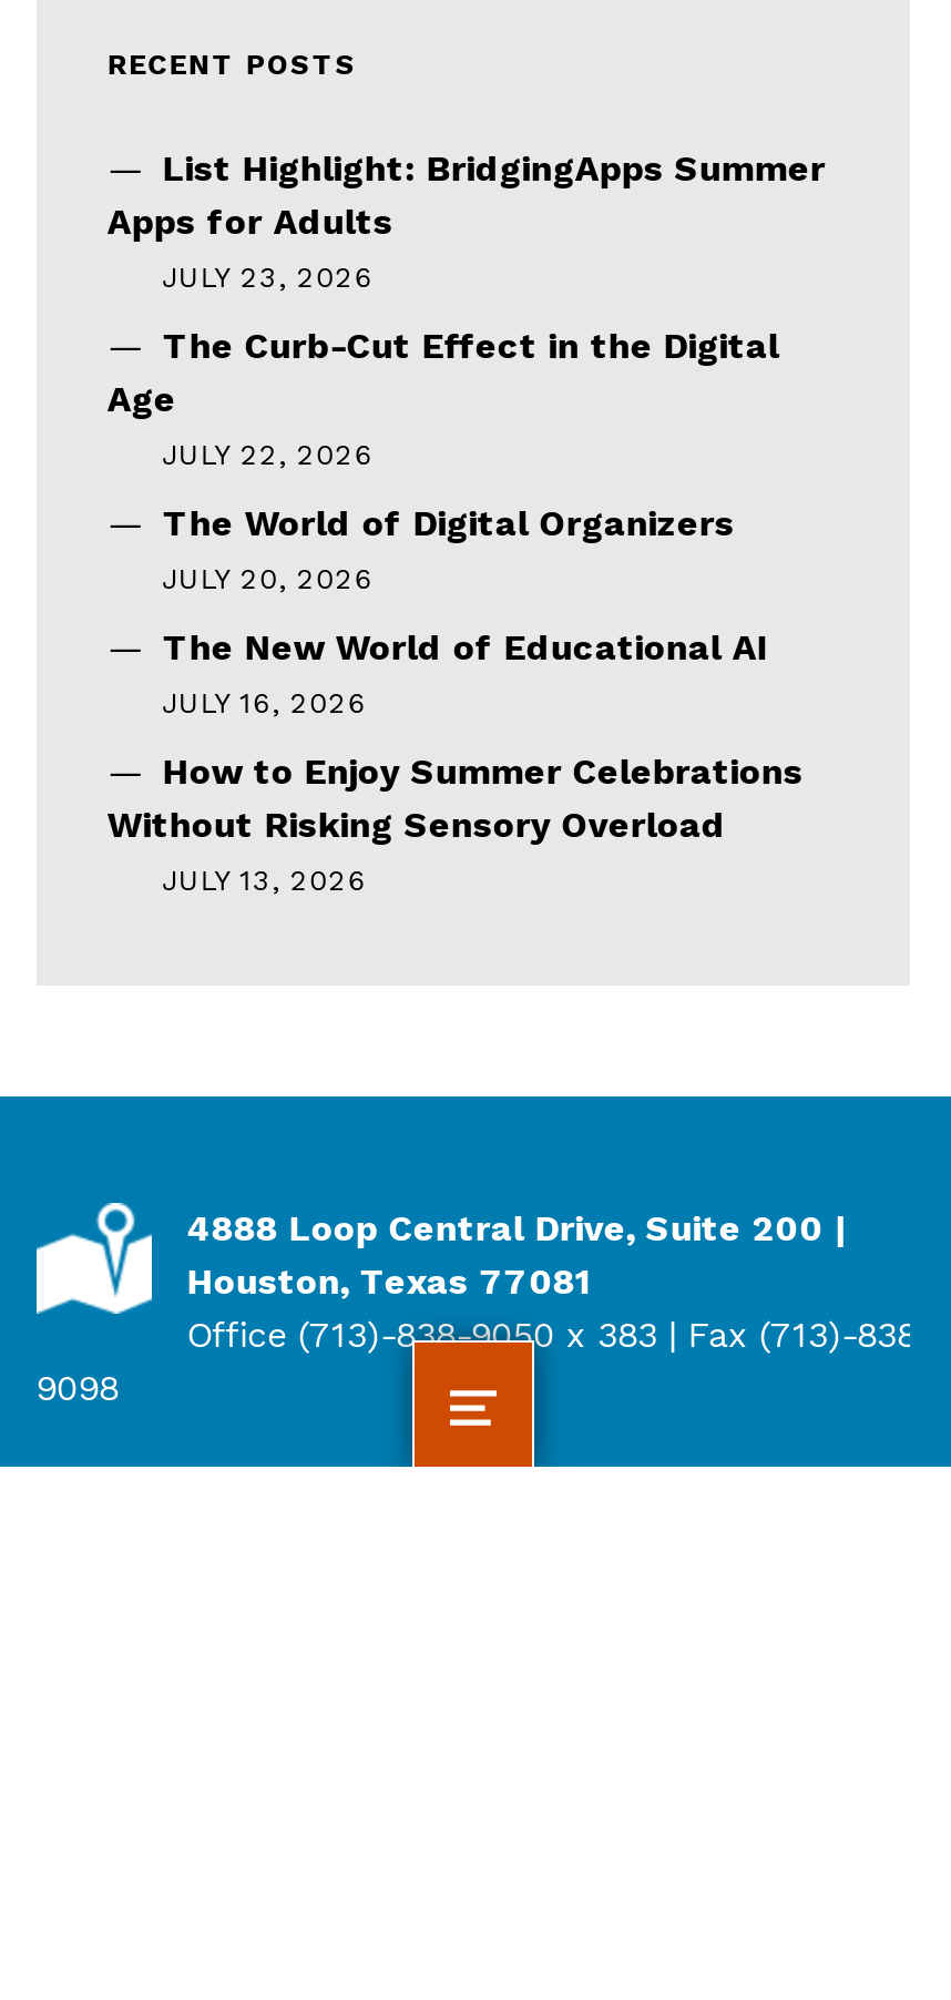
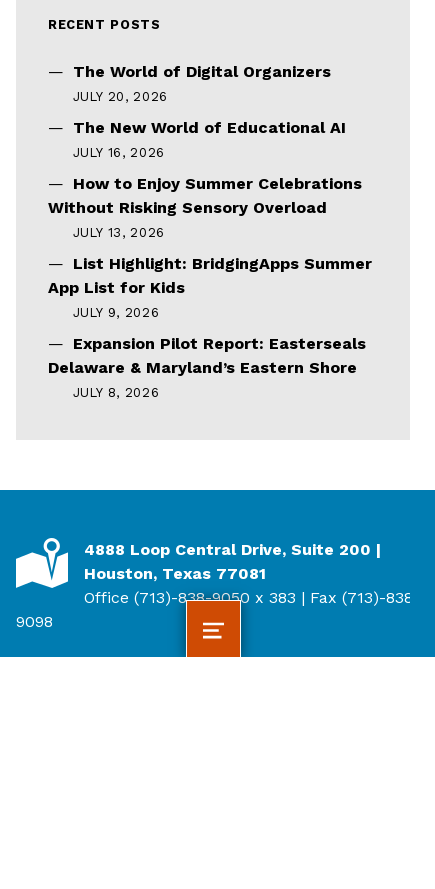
moved [163,148,826,190] -> [73,254,372,273]: List Highlight: BridgingApps Summer
[107,202,779,472] Apps for Adults | JULY 23, 2026 | The Curb-Cut Effect in the Digital | Age | JULY 22, 2026 -> none
moved [107,503,803,898] -> [48,62,362,240]: The World of Digital Organizers | JULY 20, 2026 | The New World of Educational AI | JULY 16, 2026 | How to Enjoy Summer Celebrations | Without Risking Sensory Overload | JULY 13, 2026
none -> [48,278,366,400] App List for Kids | JULY 9, 2026 | Expansion Pilot Report: Easterseals | Delaware & Maryland’s Eastern Shore | JULY 8, 2026

